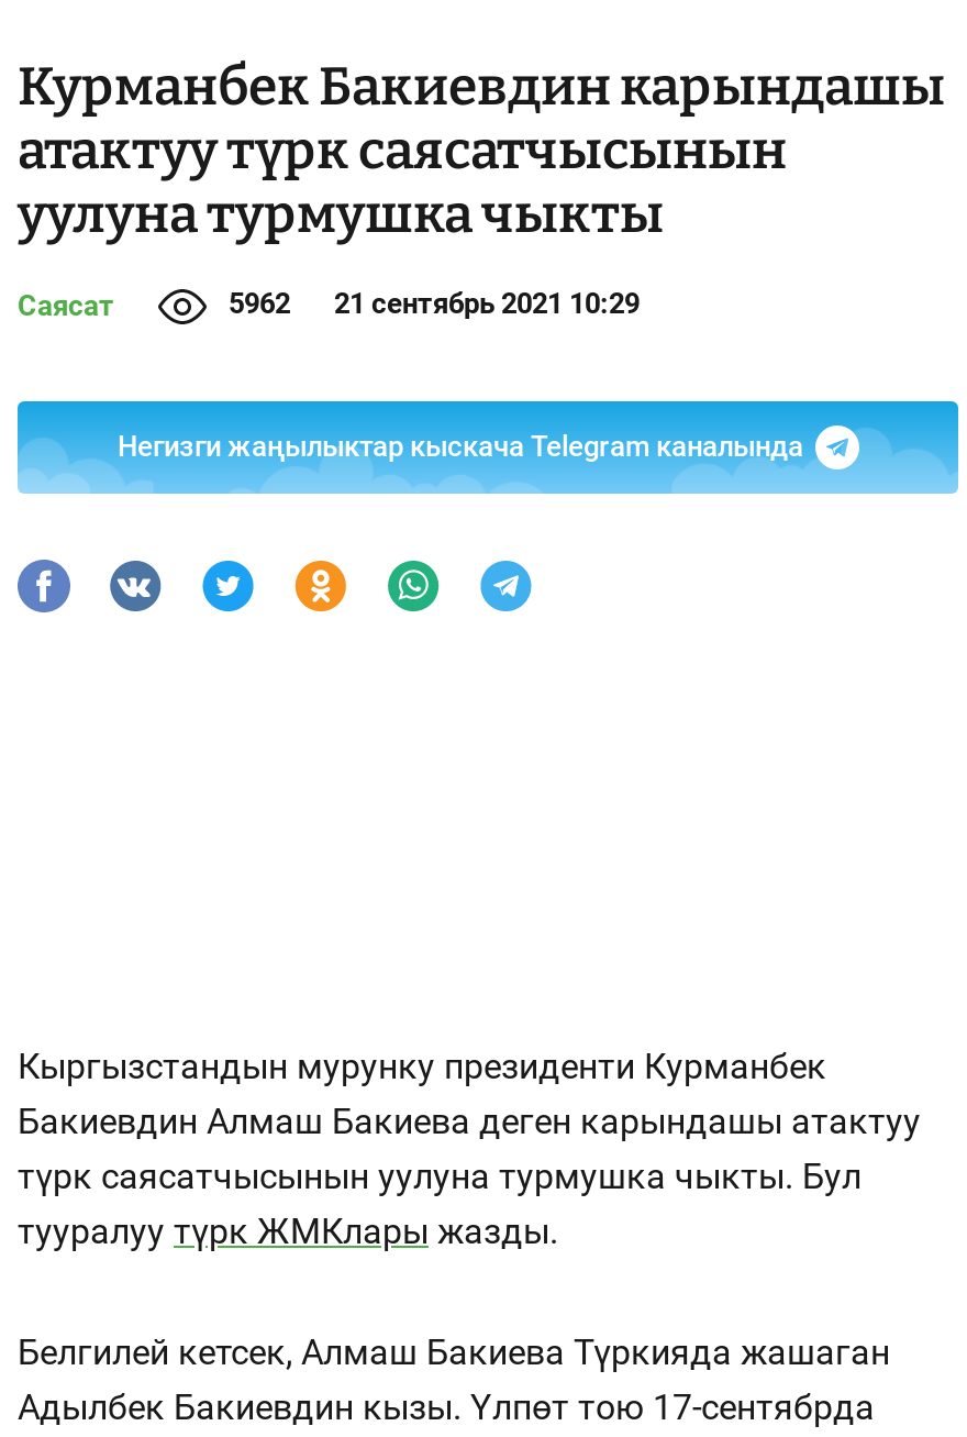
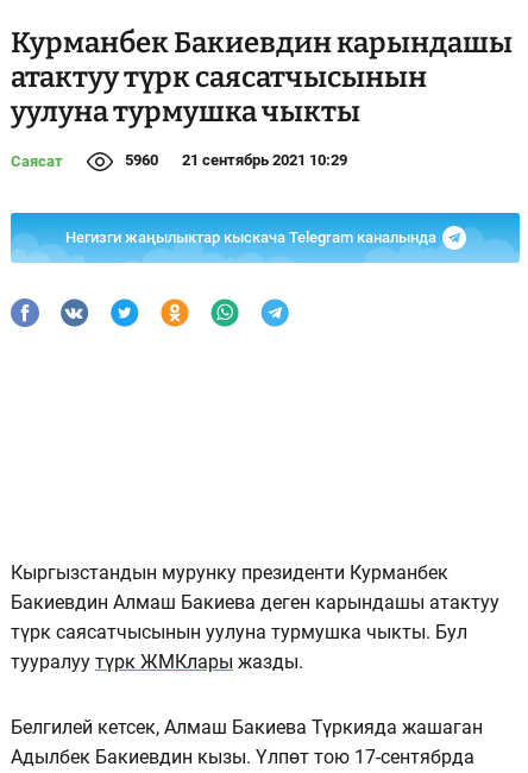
[229,287,640,320] 5962 21 сентябрь 2021 10:29 -> [125,151,347,169] 5960 21 сентябрь 2021 10:29

